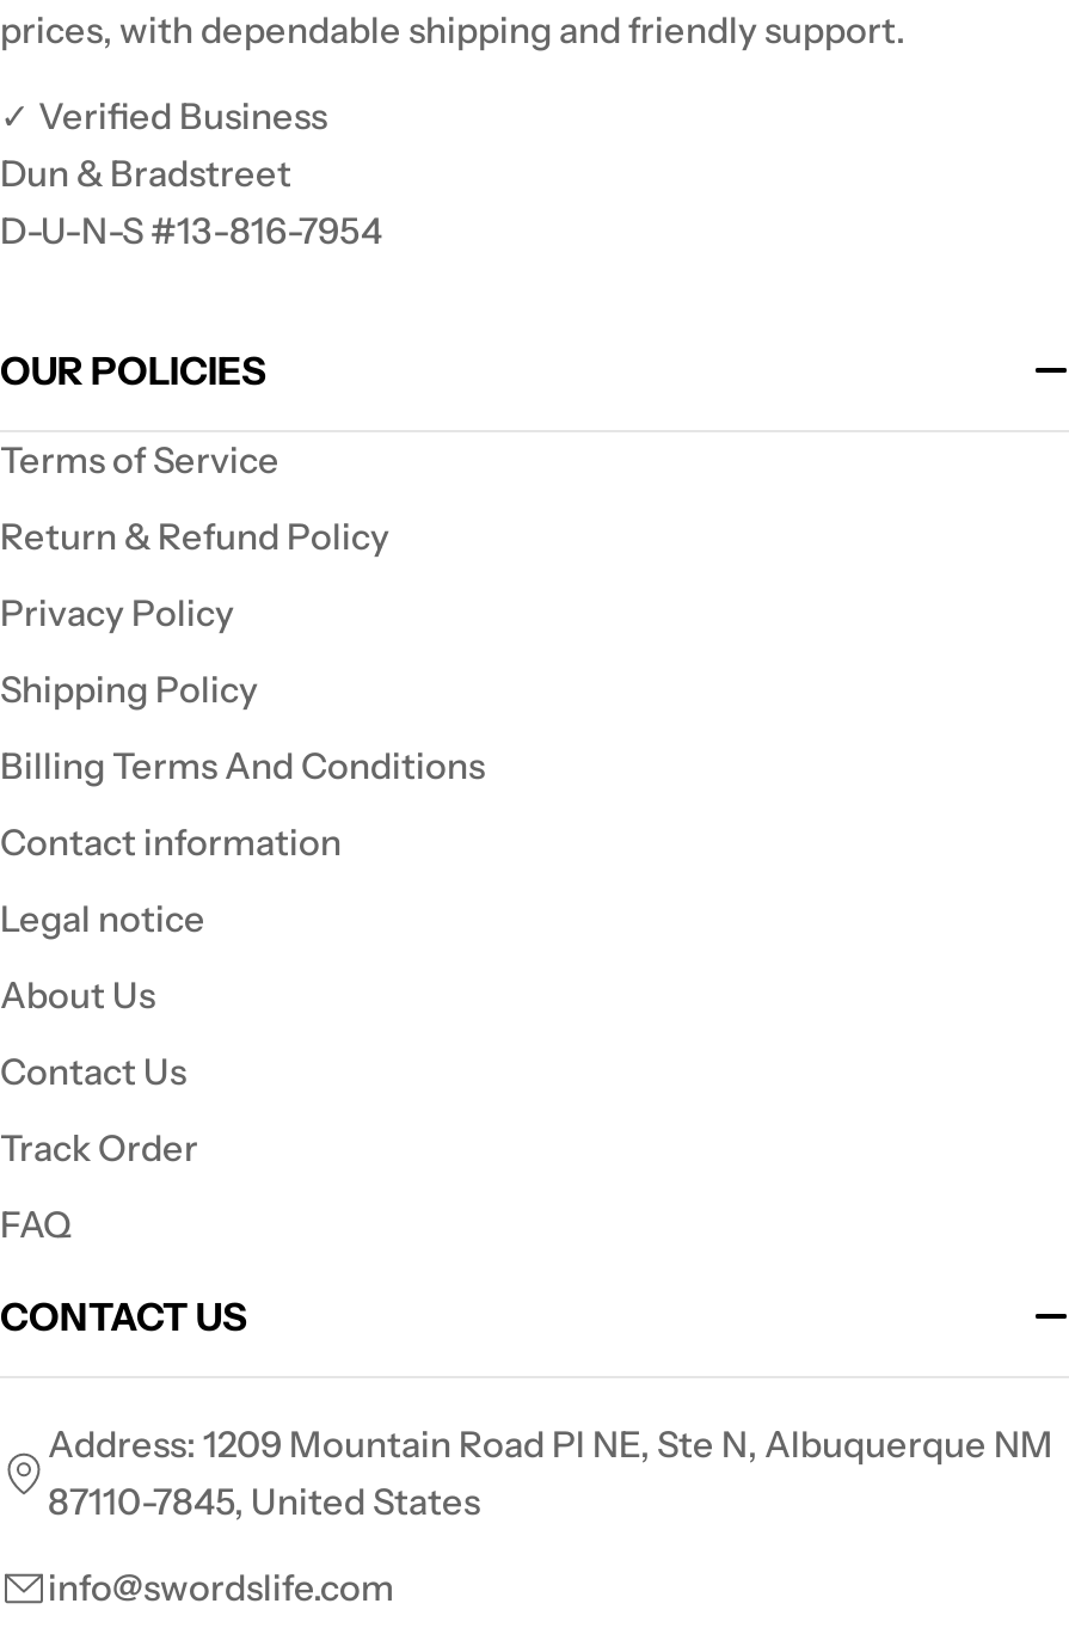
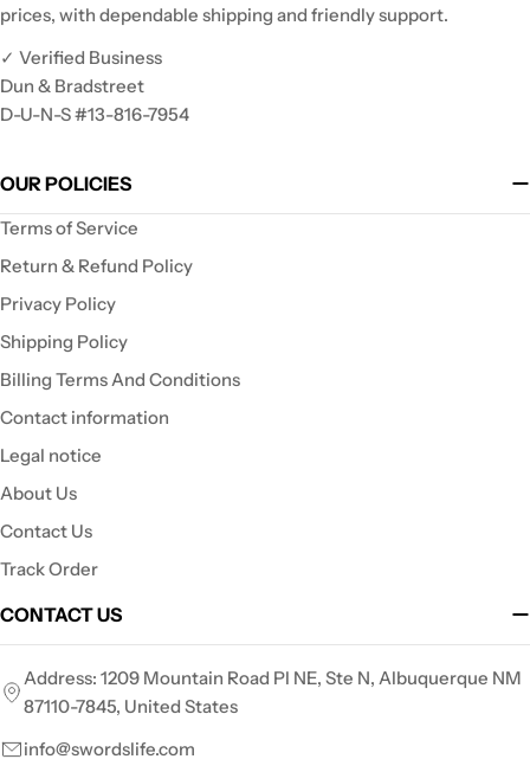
[0,1202,72,1247] FAQ -> none

